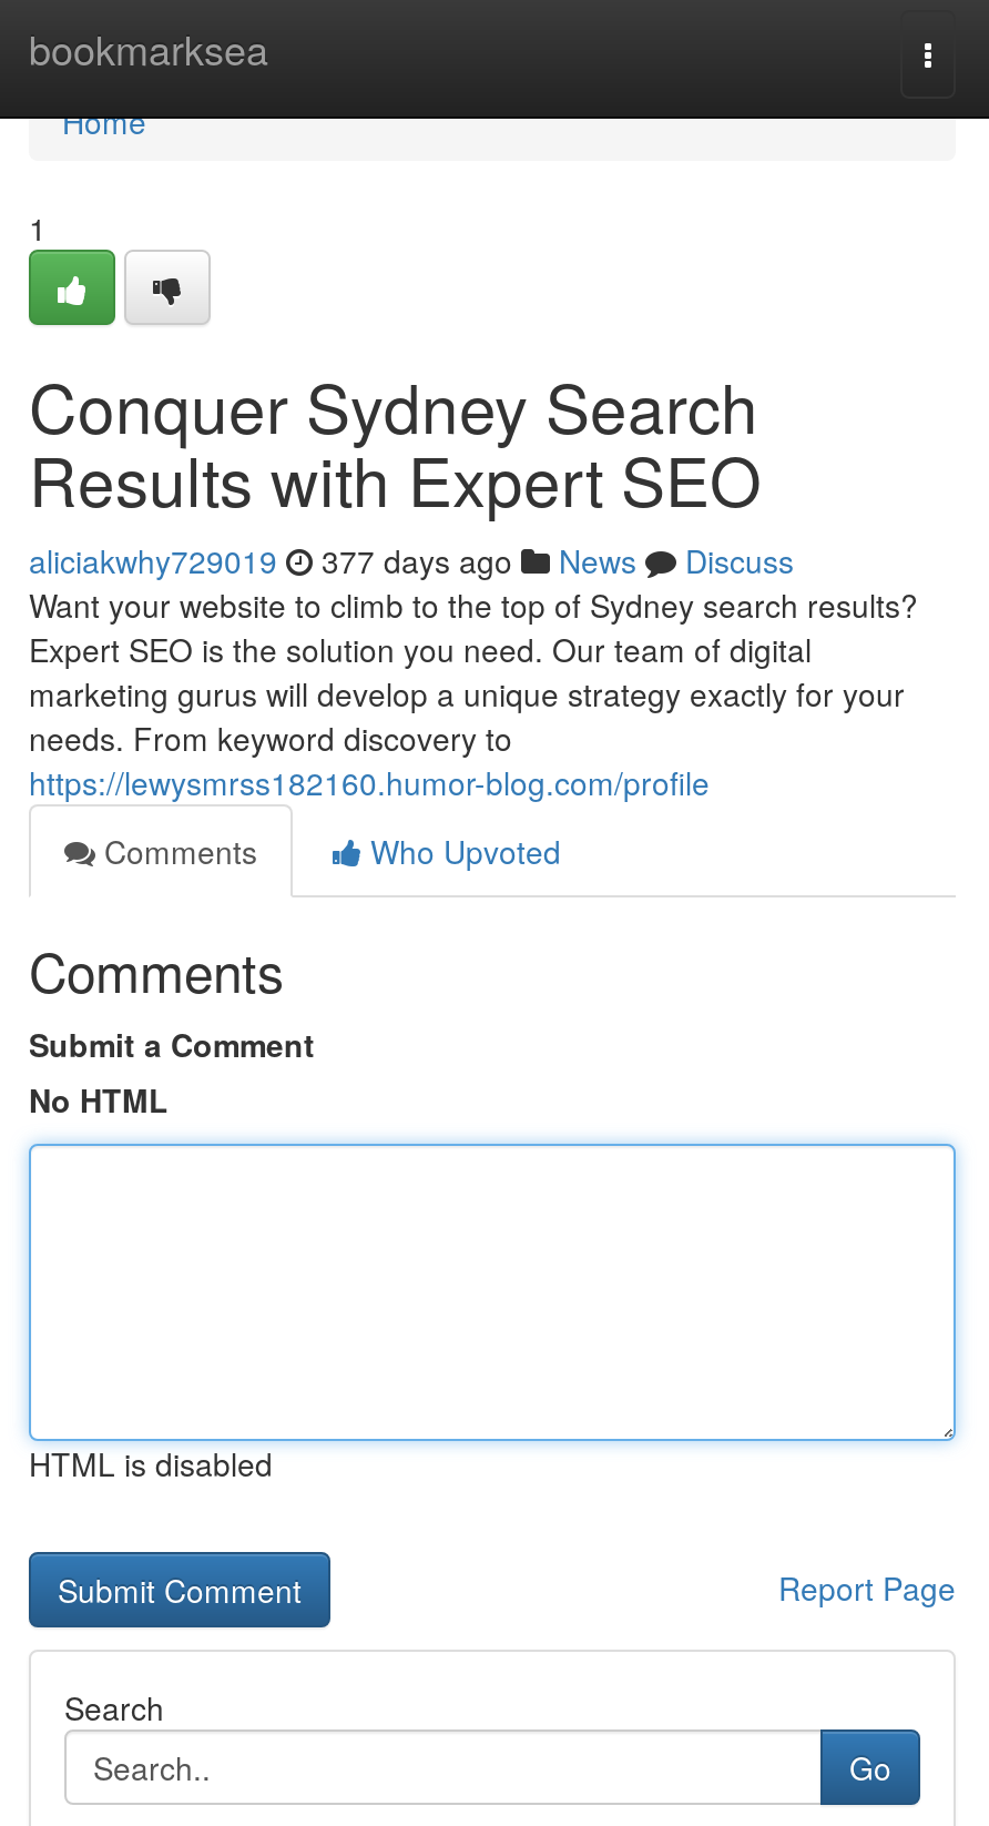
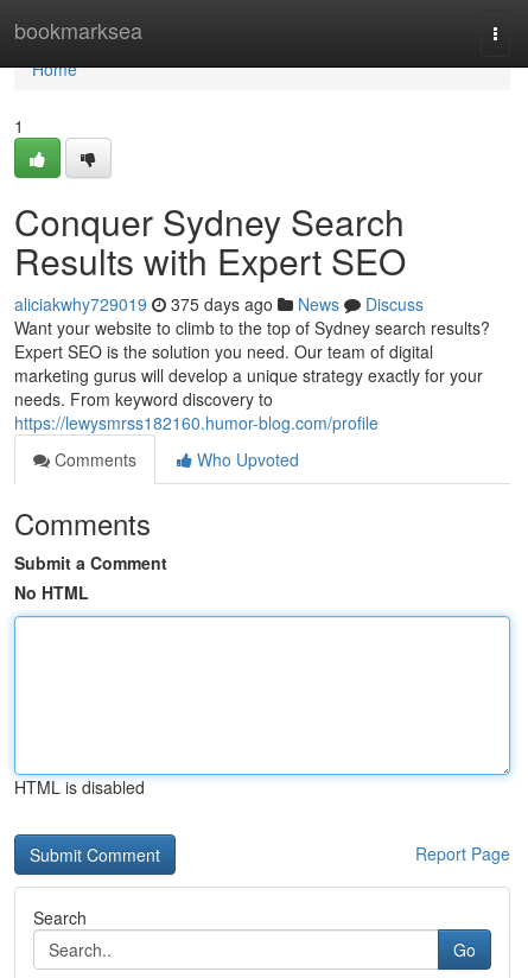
[29,538,794,582] aliciakwhy729019 377 days ago News Discuss -> [14,292,424,316] aliciakwhy729019 375 days ago News Discuss

